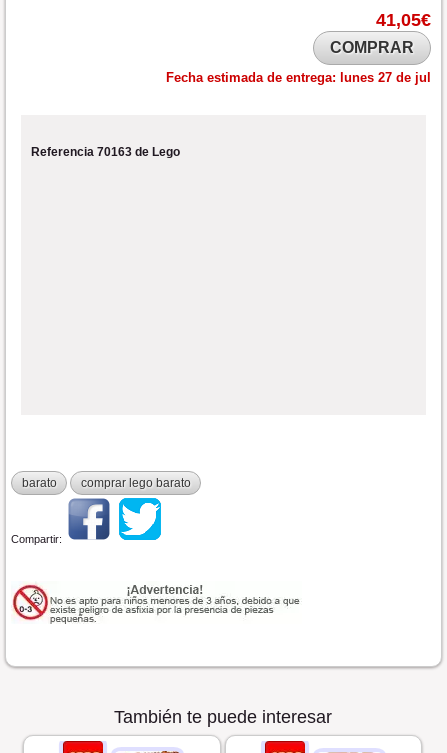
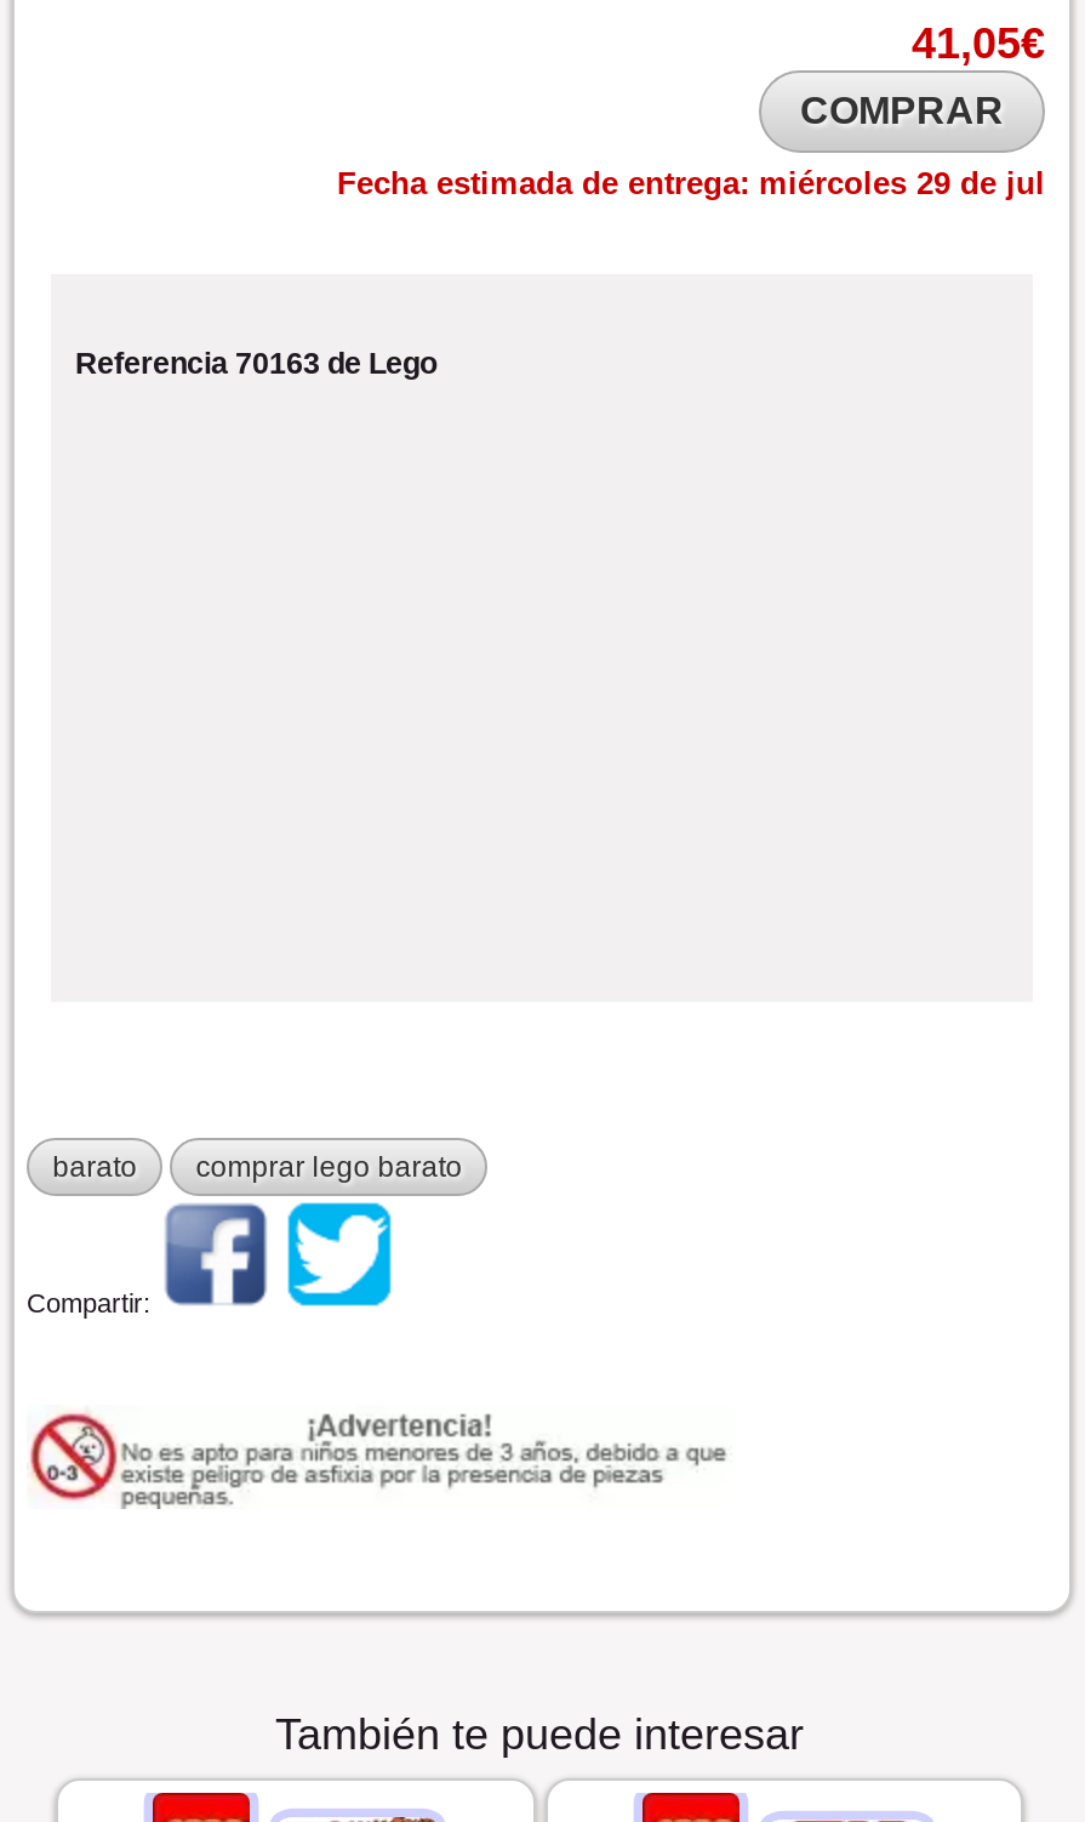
[166,70,431,85] Fecha estimada de entrega: lunes 27 de jul -> [337,164,1045,200] Fecha estimada de entrega: miércoles 29 de jul

